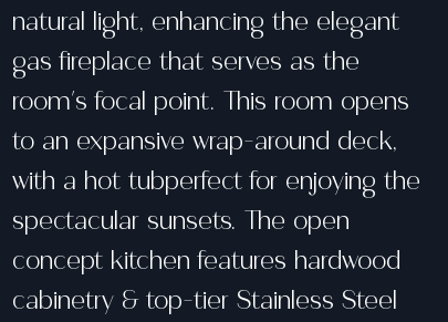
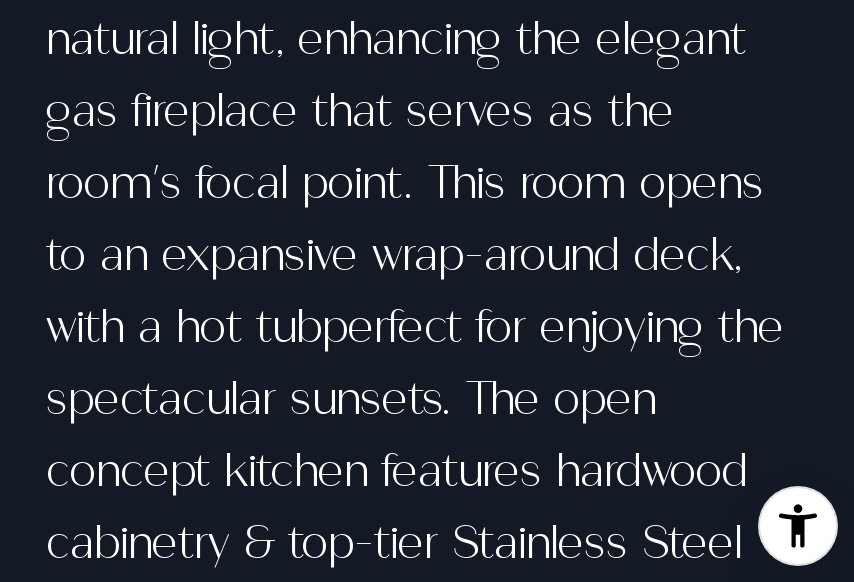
none -> [756,484,840,568] [image]

